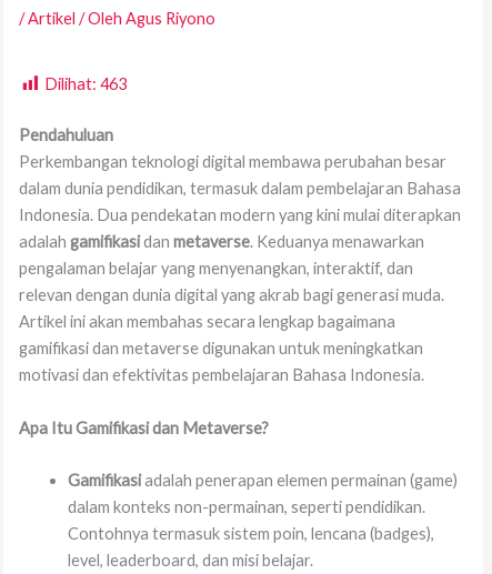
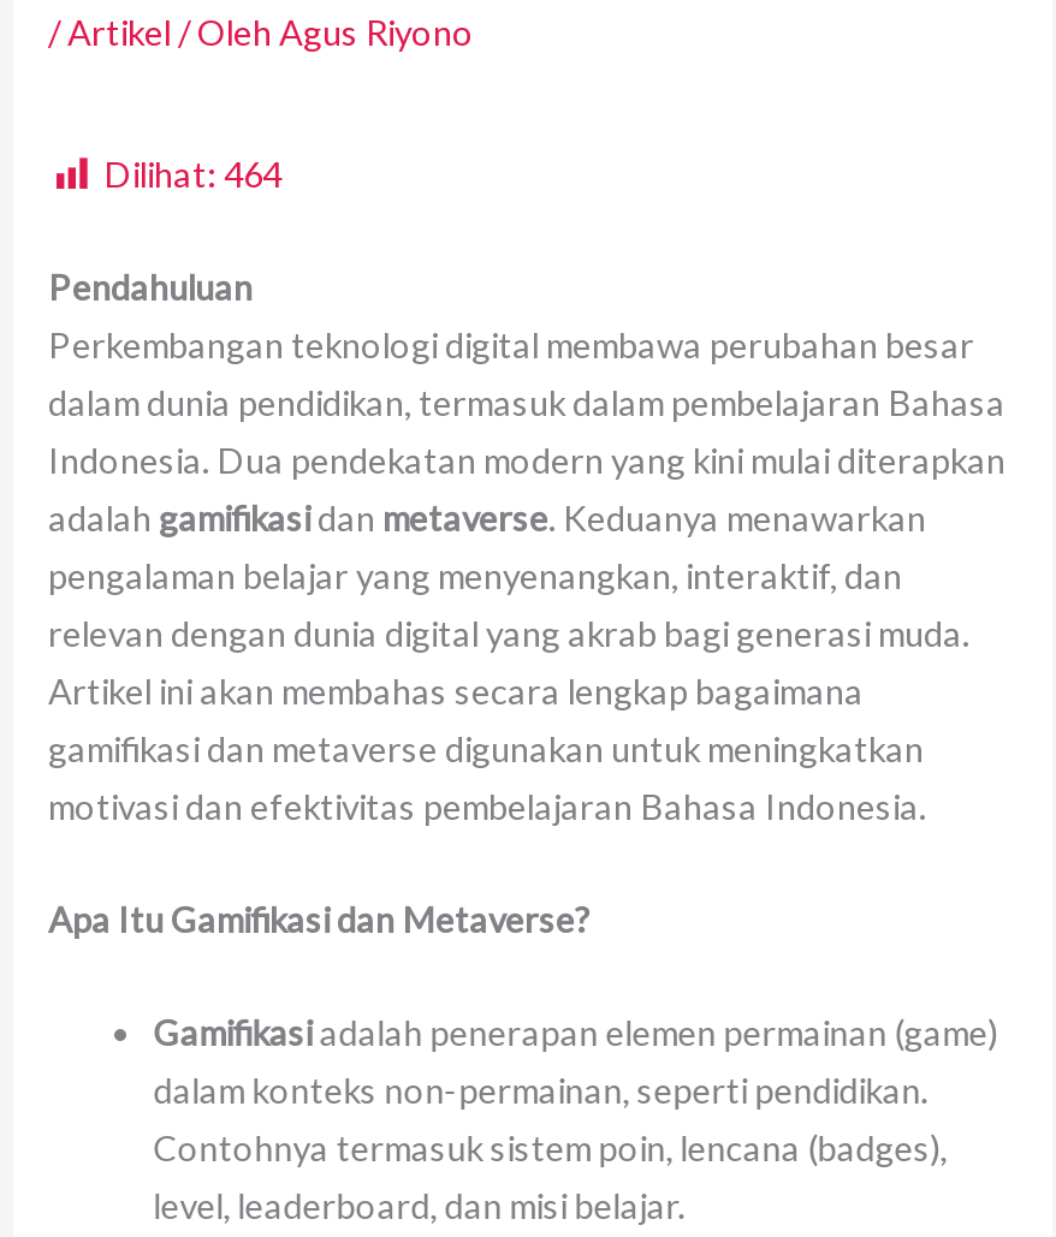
[45,74,127,93] Dilihat: 463 -> [103,154,281,195] Dilihat: 464

